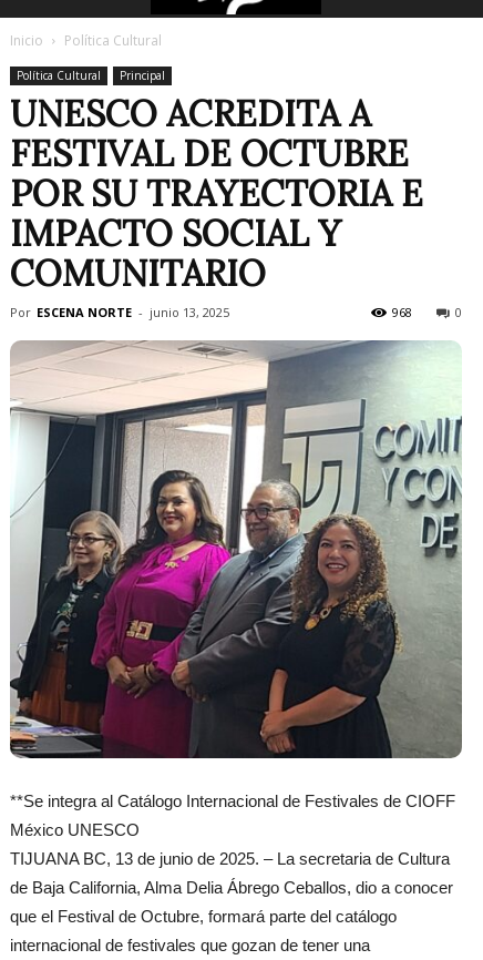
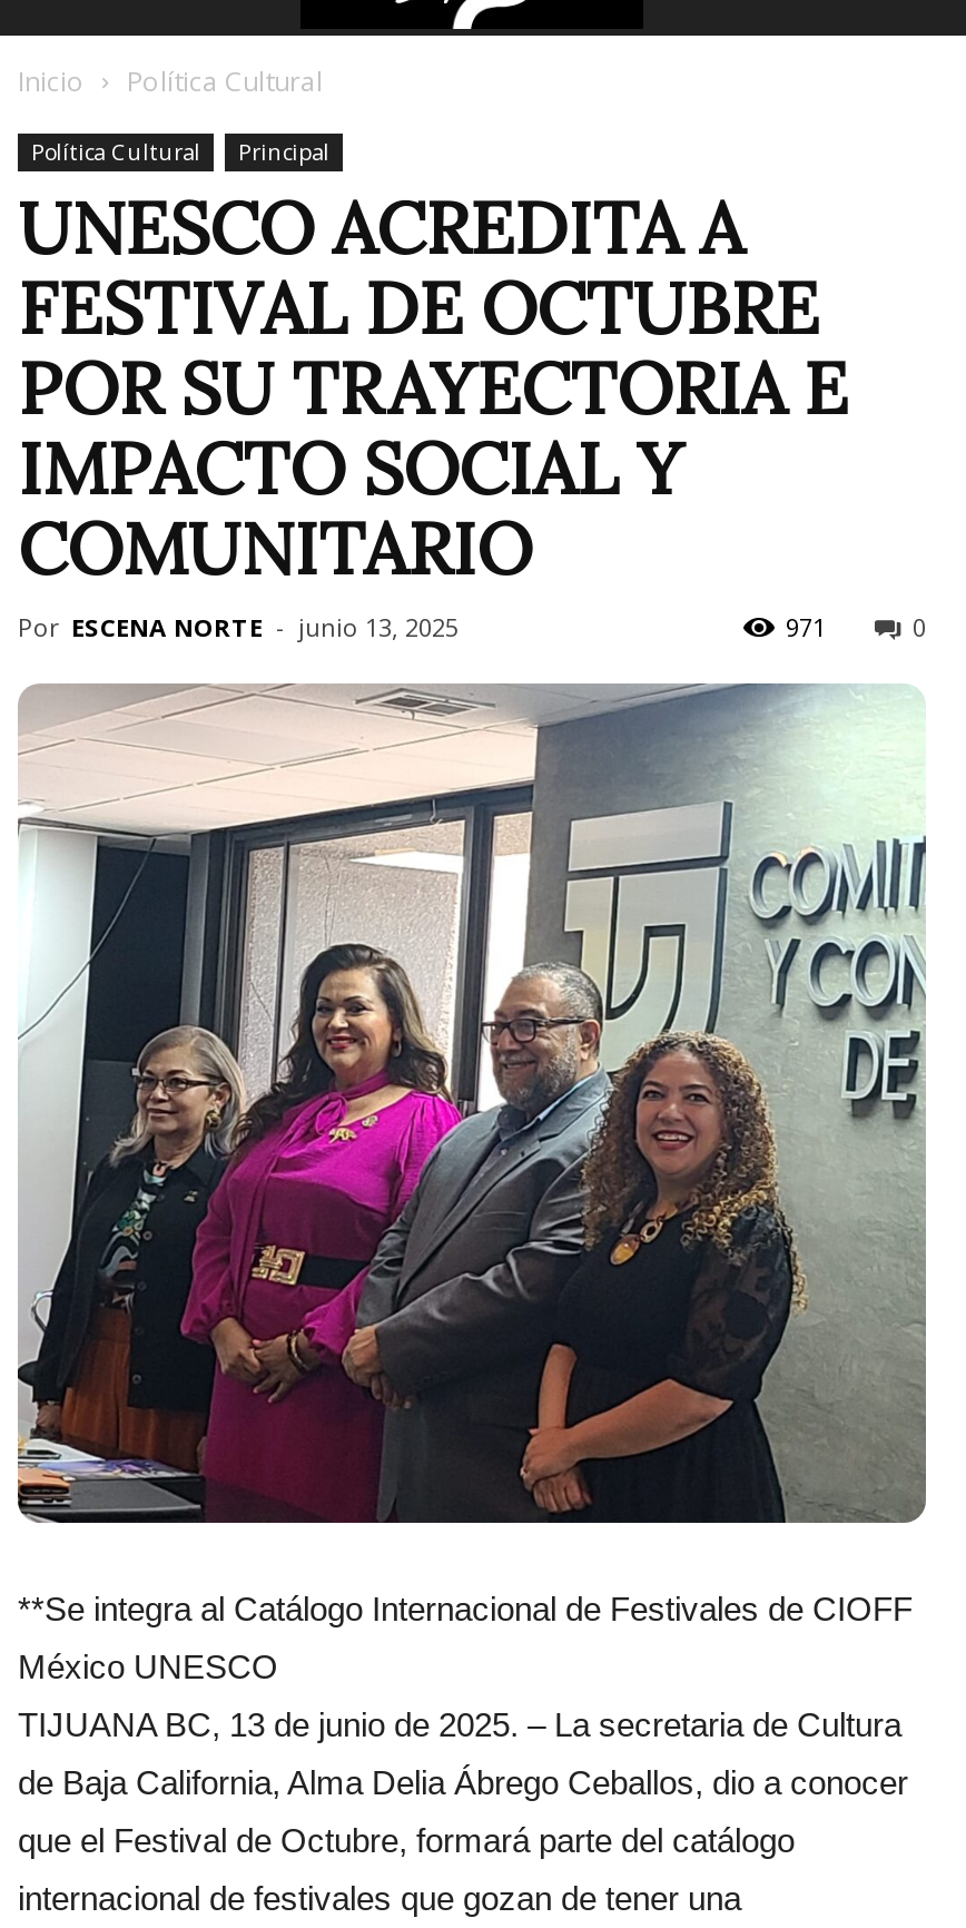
[392,304,412,320] 968 -> [786,610,826,643] 971

